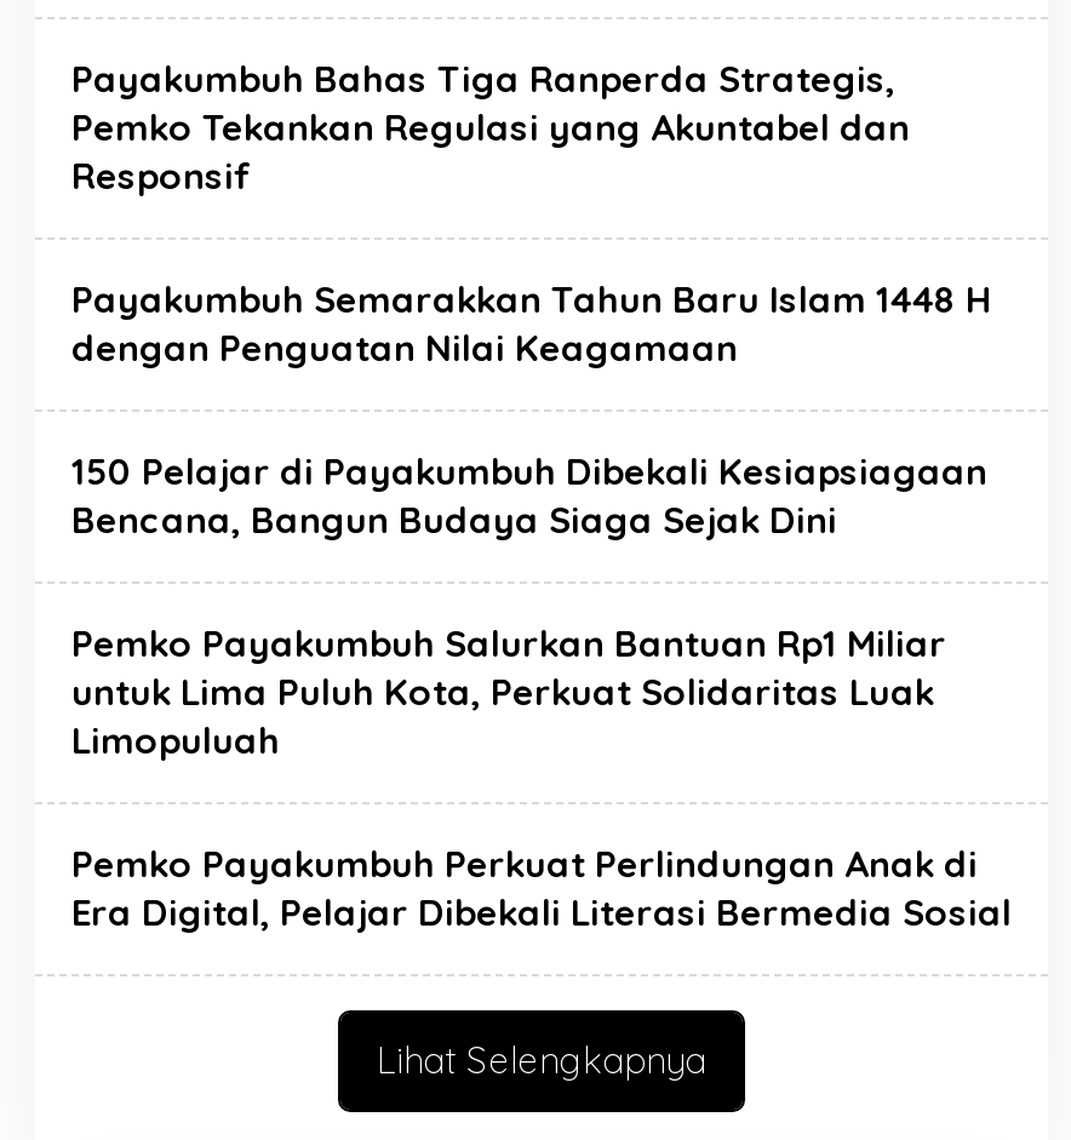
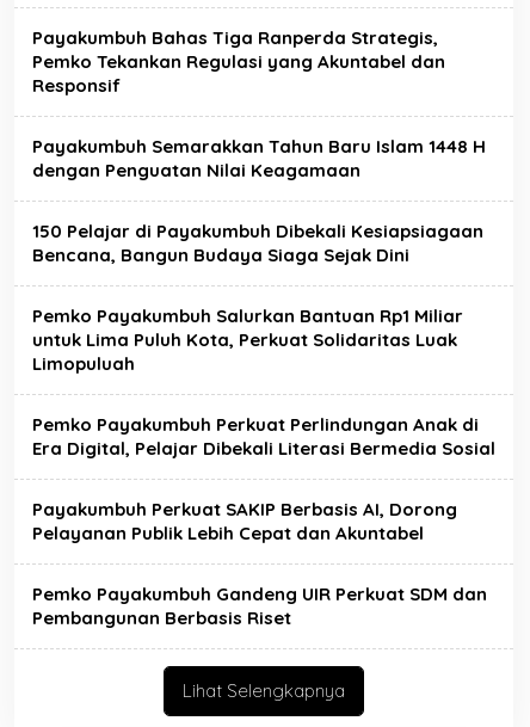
none -> [32,497,487,629] Payakumbuh Perkuat SAKIP Berbasis AI, Dorong | Pelayanan Publik Lebih Cepat dan Akuntabel | Pemko Payakumbuh Gandeng UIR Perkuat SDM dan | Pembangunan Berbasis Riset

